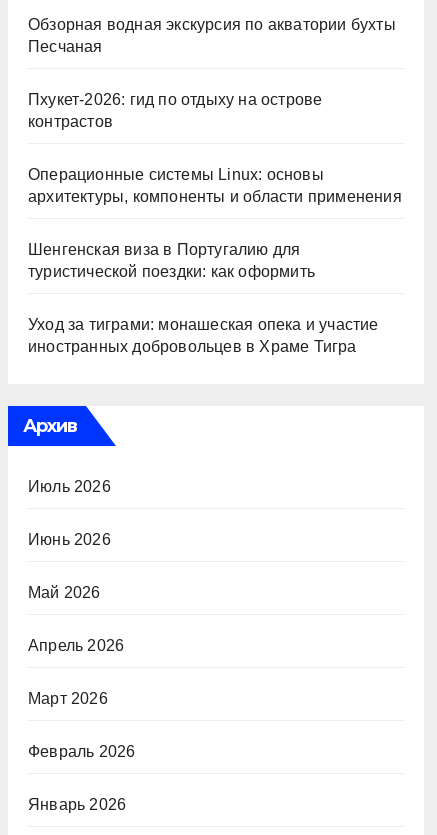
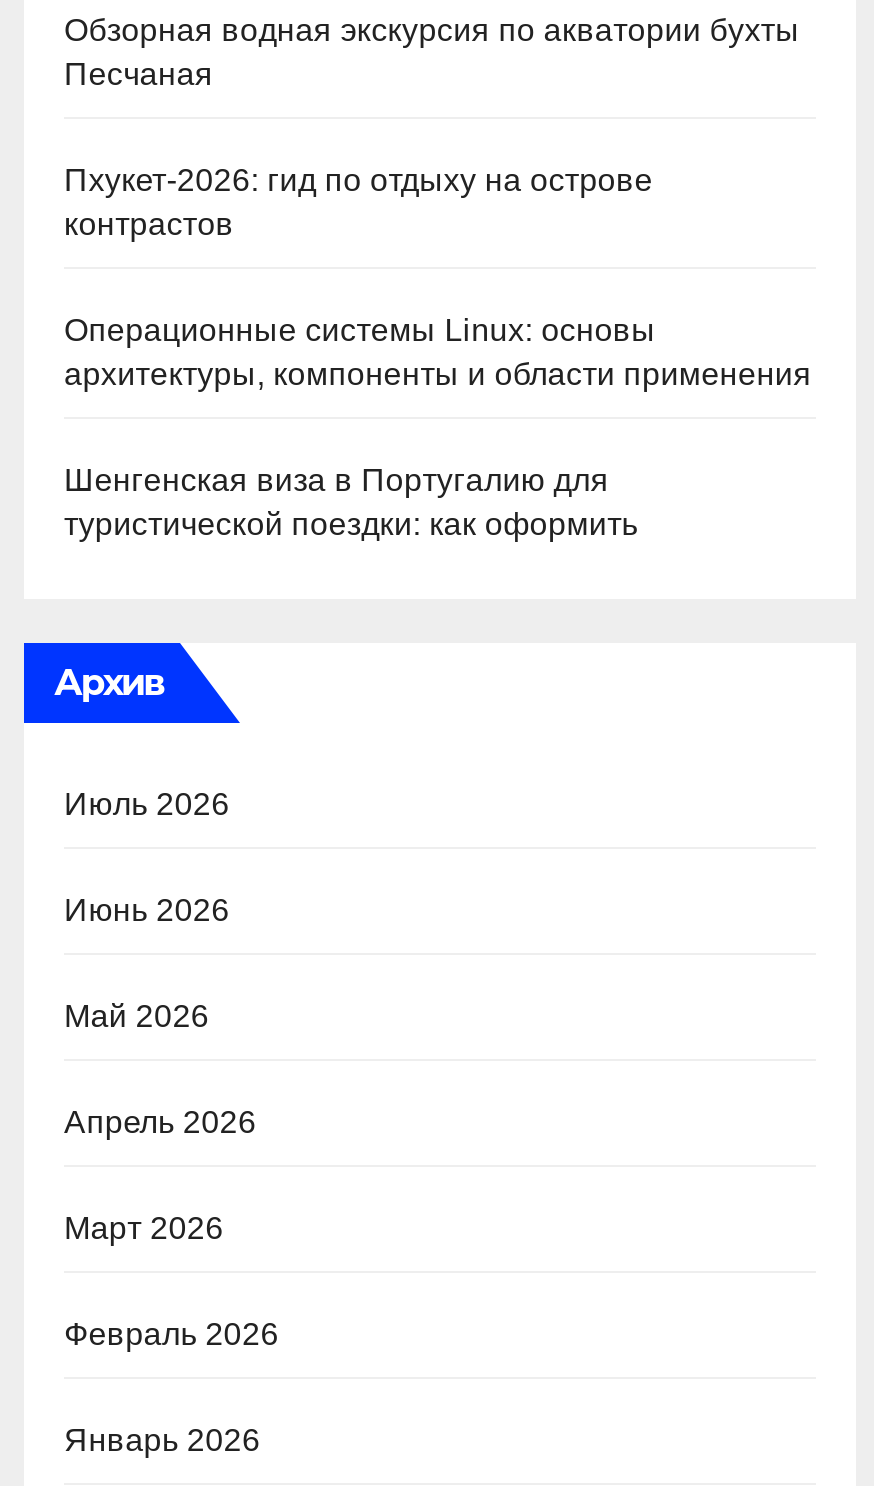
[28,316,379,355] Уход за тиграми: монашеская опека и участие | иностранных добровольцев в Храме Тигра -> none

